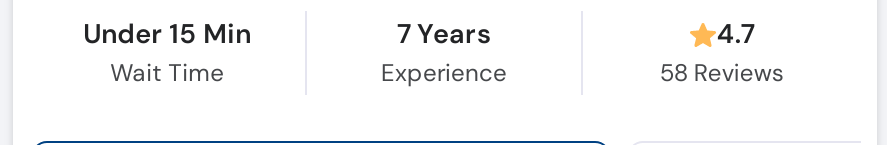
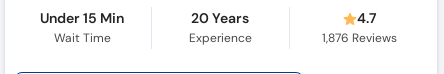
[397,17,491,51] 7 Years -> [191,10,249,27] 20 Years
[660,57,784,89] 58 Reviews -> [322,30,397,46] 1,876 Reviews

